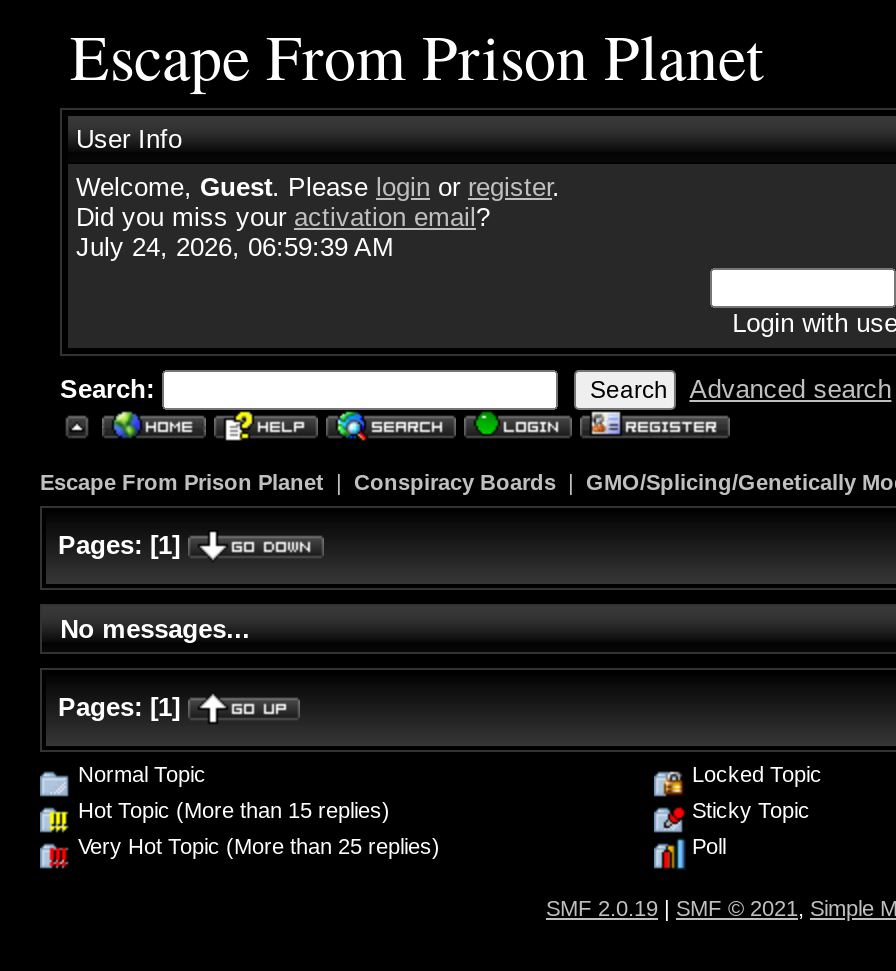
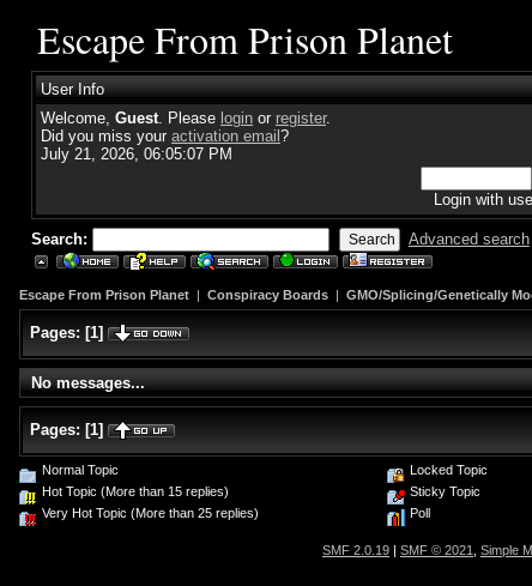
[76,232,394,262] July 24, 2026, 06:59:39 AM -> [41,145,232,163] July 21, 2026, 06:05:07 PM

